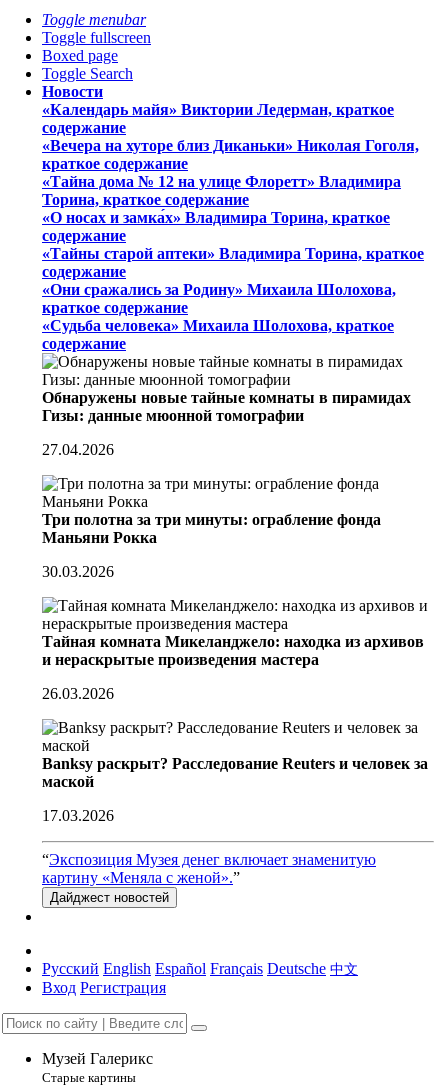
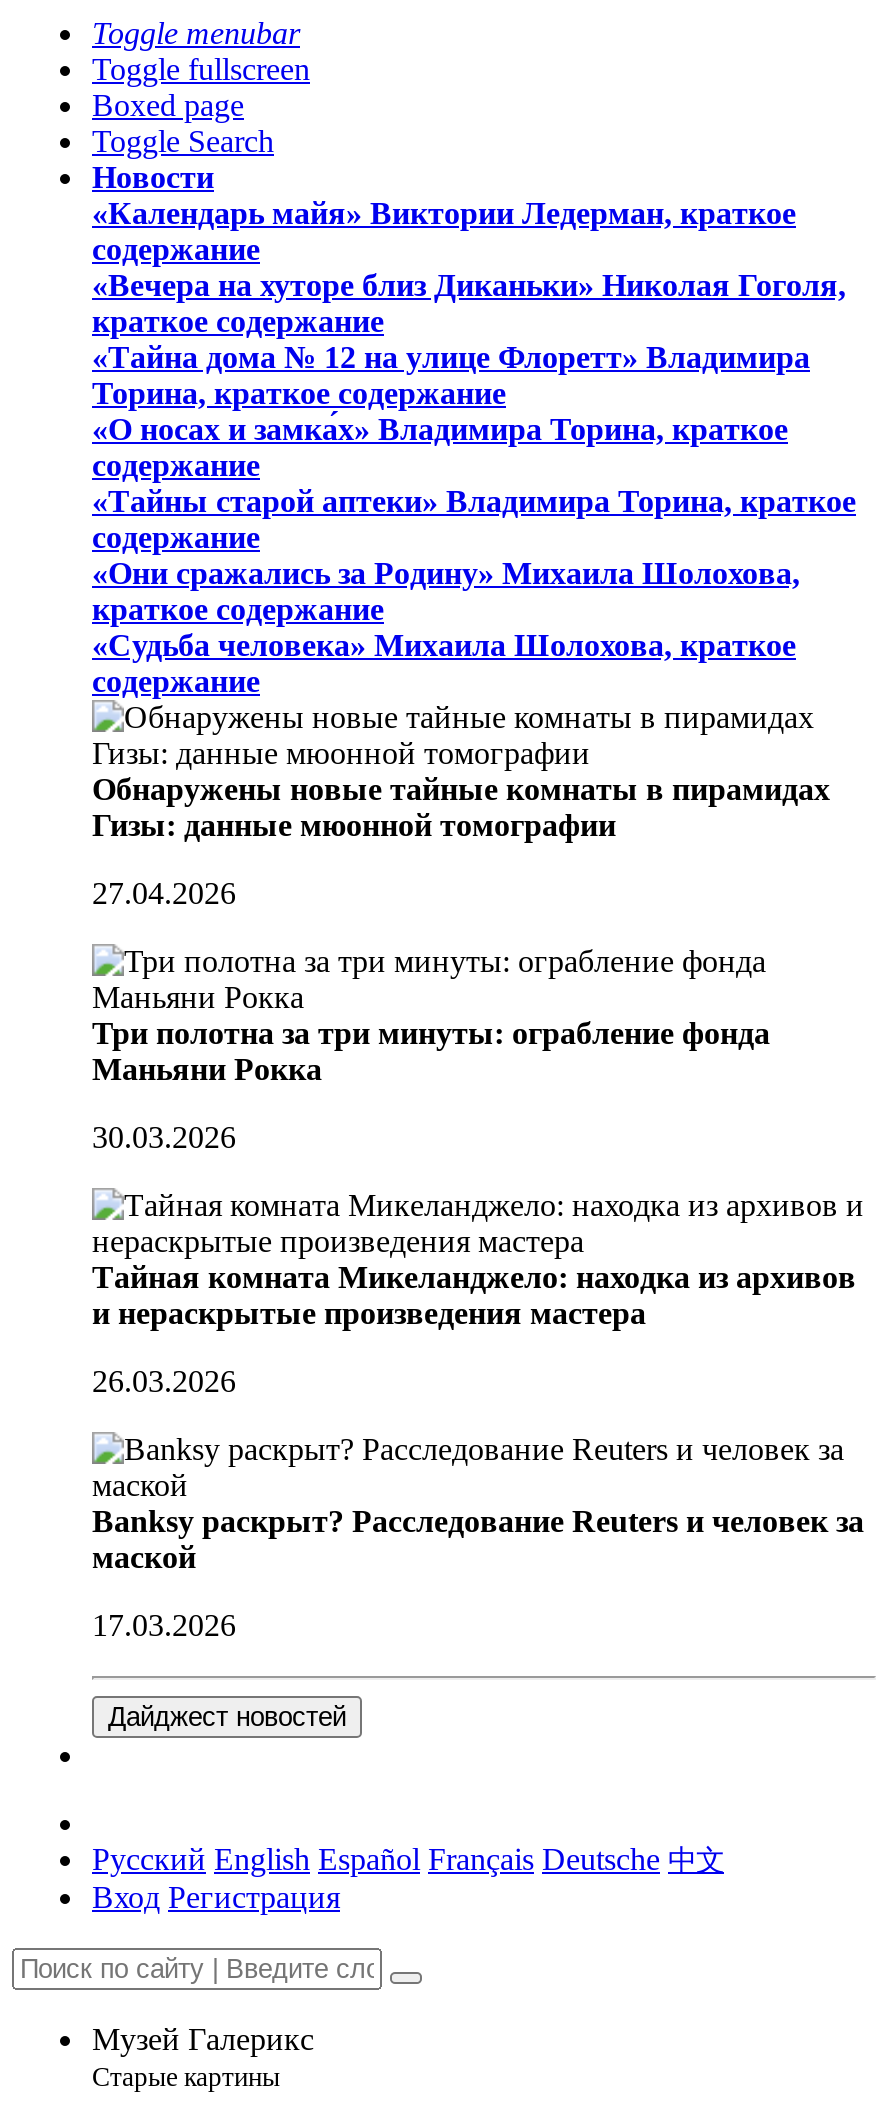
[42,851,376,886] “Экспозиция Музея денег включает знаменитую | картину «Меняла с женой».” -> none

